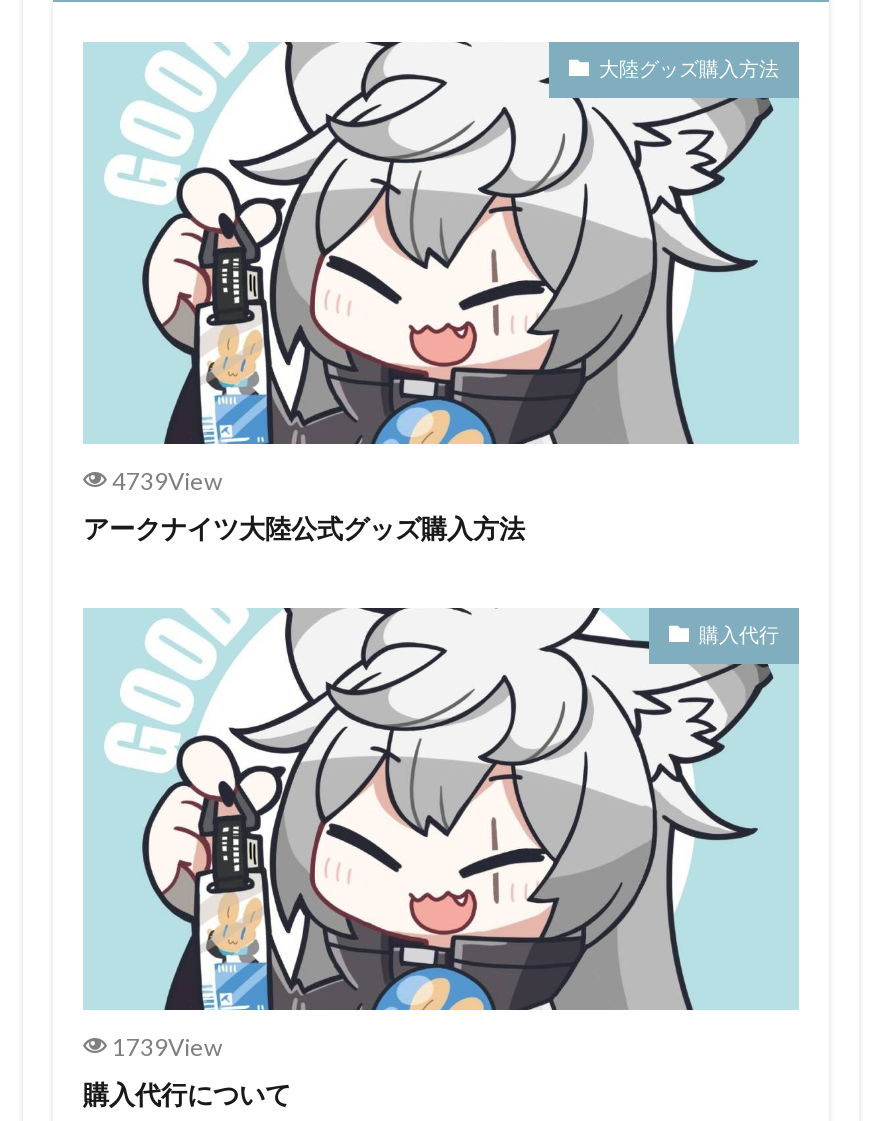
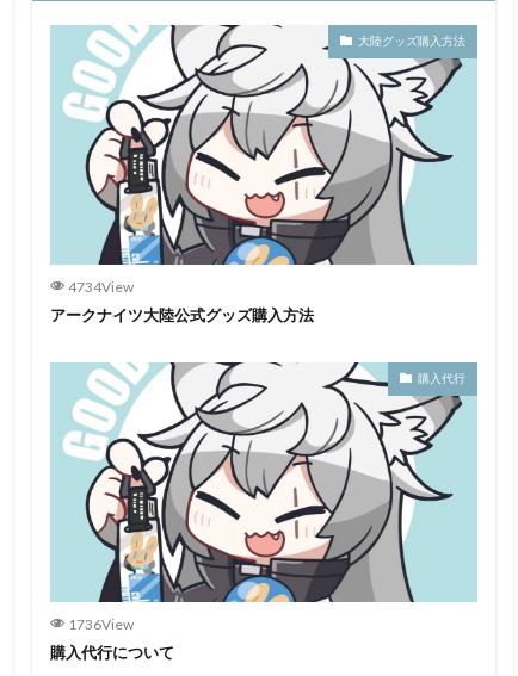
[112,466,222,496] 4739View -> [67,278,133,296] 4734View
[112,1032,222,1062] 1739View -> [67,615,133,633] 1736View

